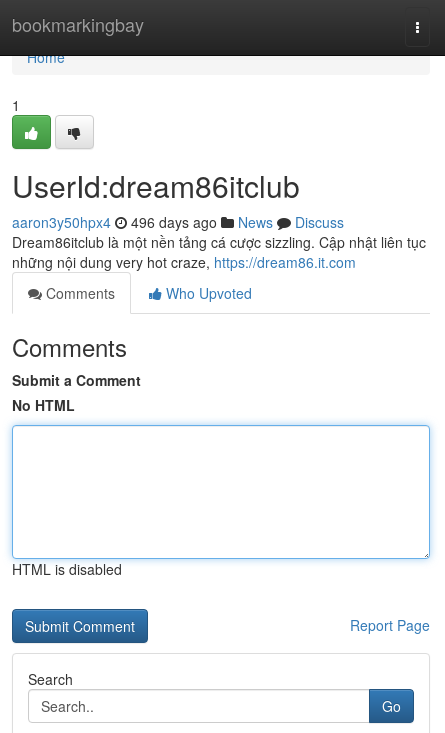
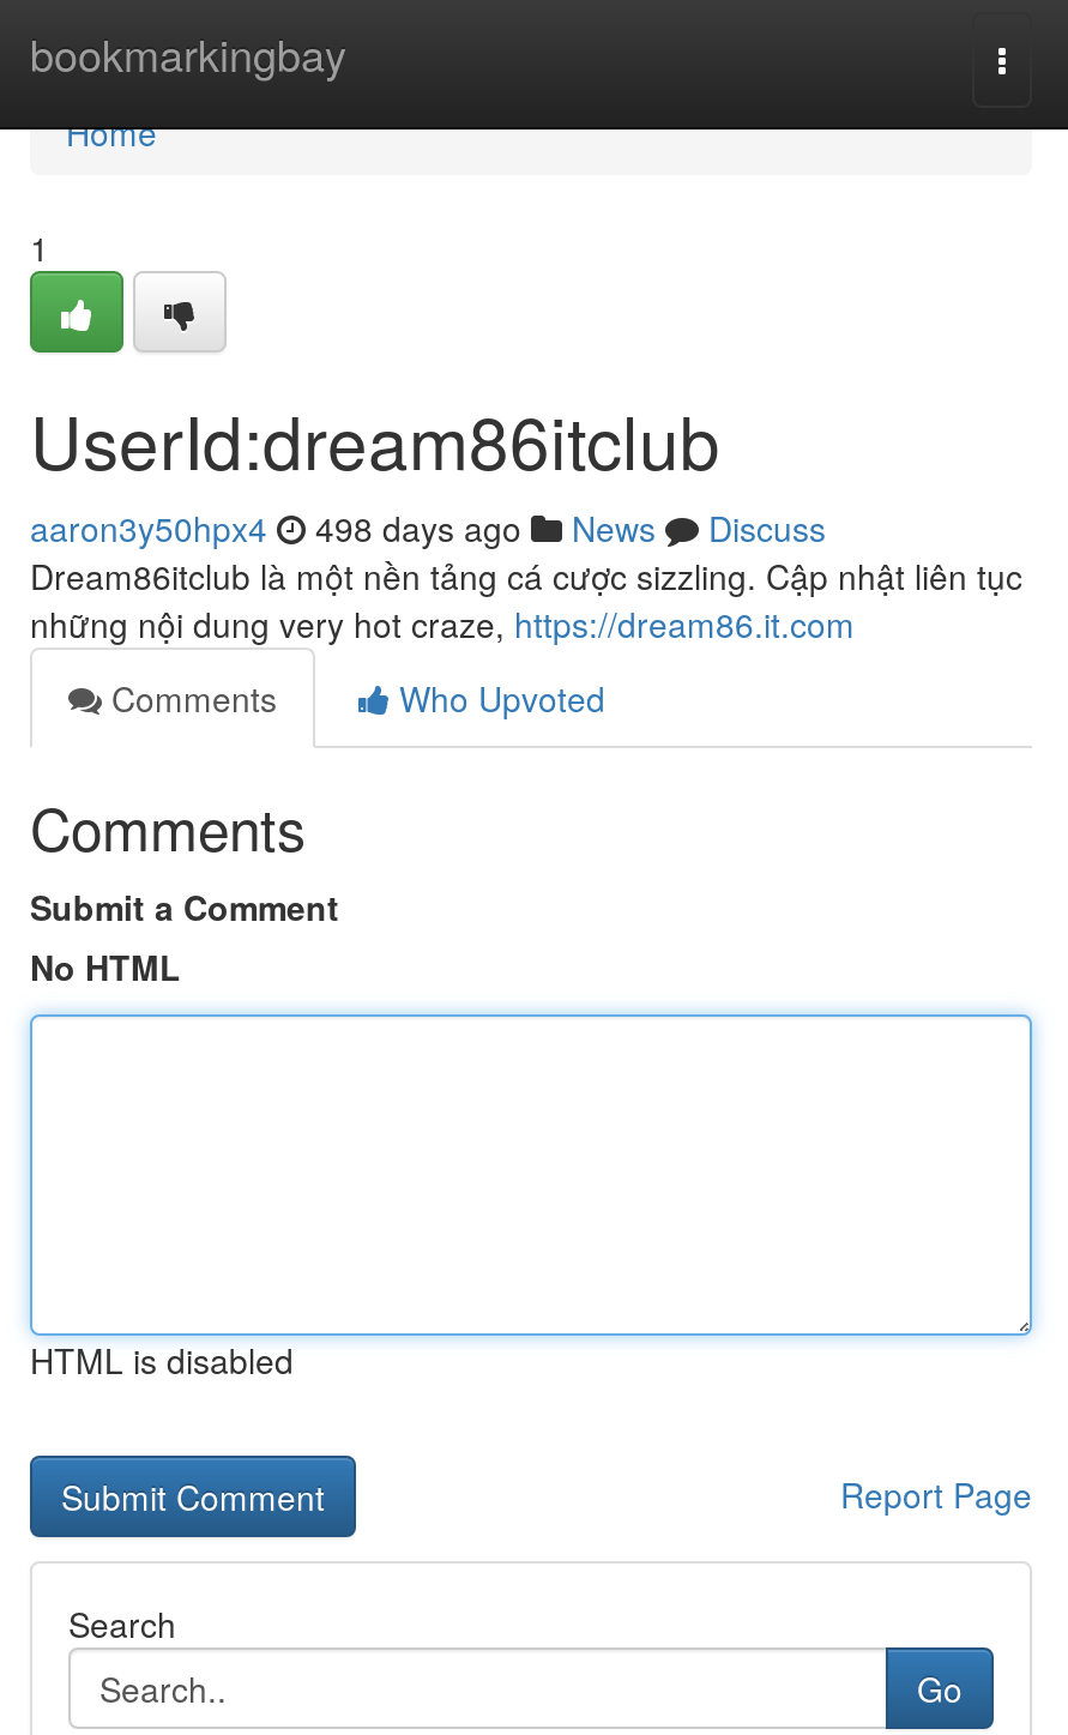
[12,212,344,232] aaron3y50hpx4 496 days ago News Discuss -> [30,504,826,552] aaron3y50hpx4 498 days ago News Discuss

